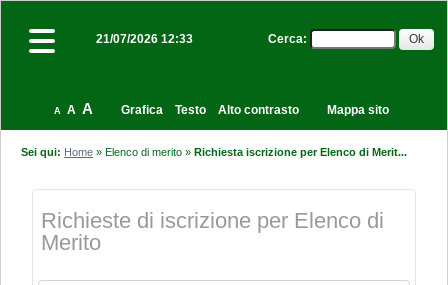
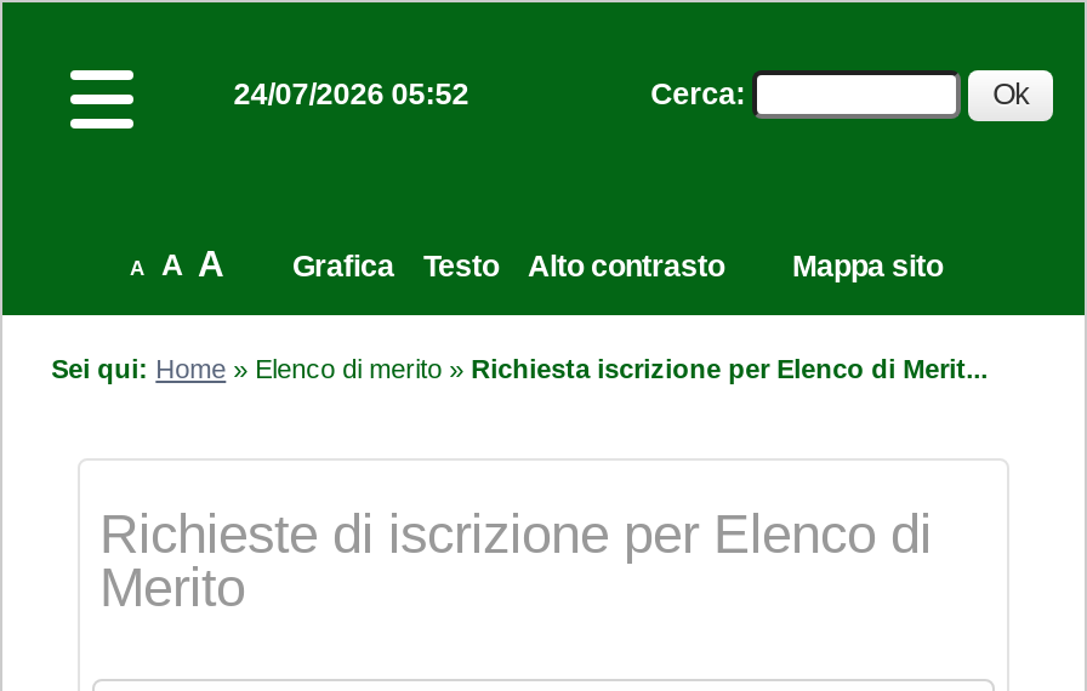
[96,32,193,46] 21/07/2026 12:33 -> [234,78,469,112] 24/07/2026 05:52

